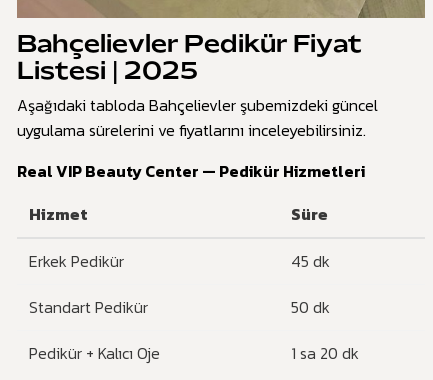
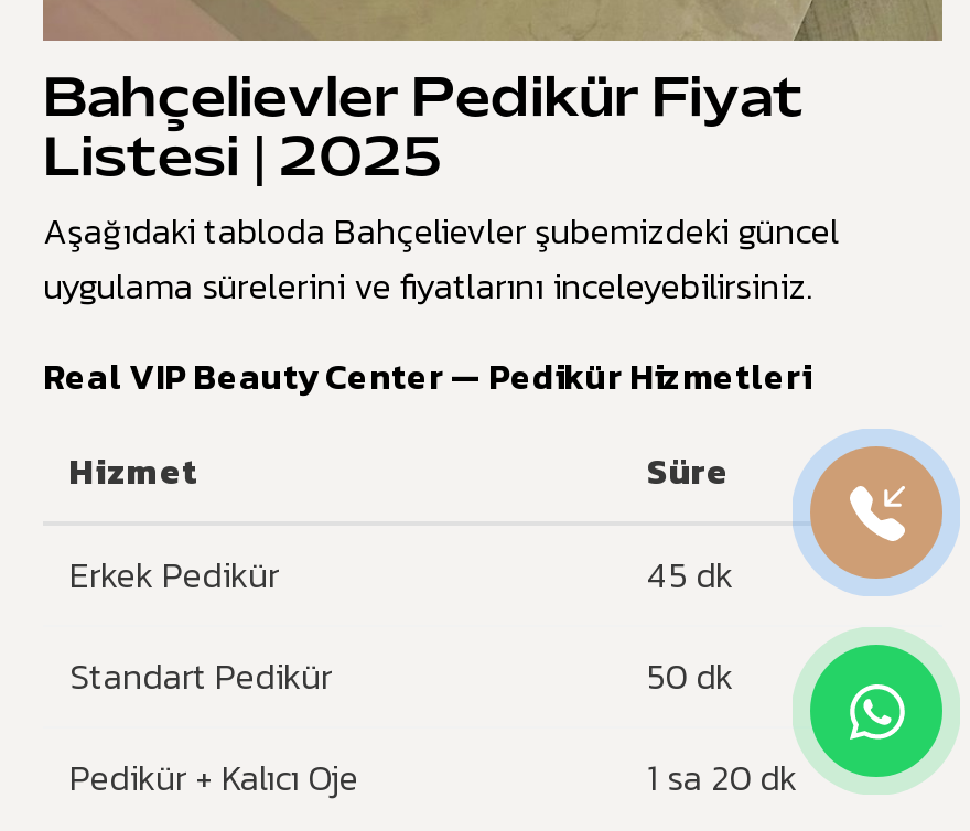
none -> [793,430,960,595] [image]
none -> [793,628,960,794] [image]

